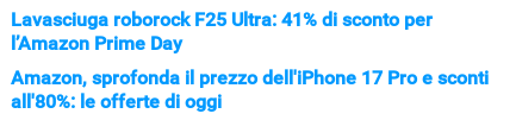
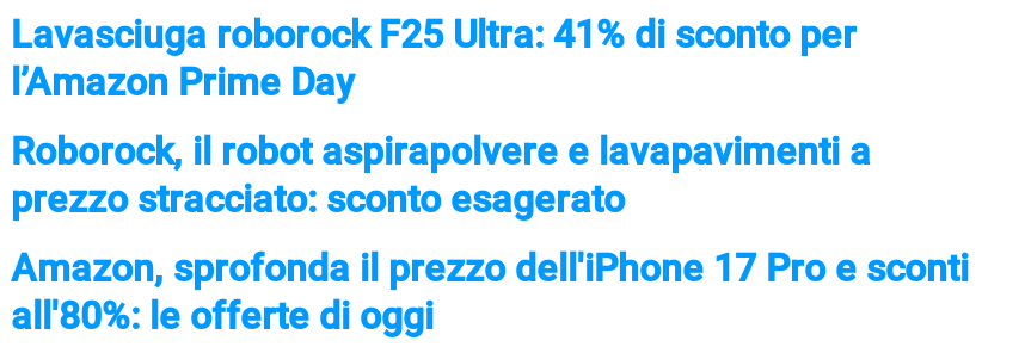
none -> [11,130,871,223] Roborock, il robot aspirapolvere e lavapavimenti a | prezzo stracciato: sconto esagerato

